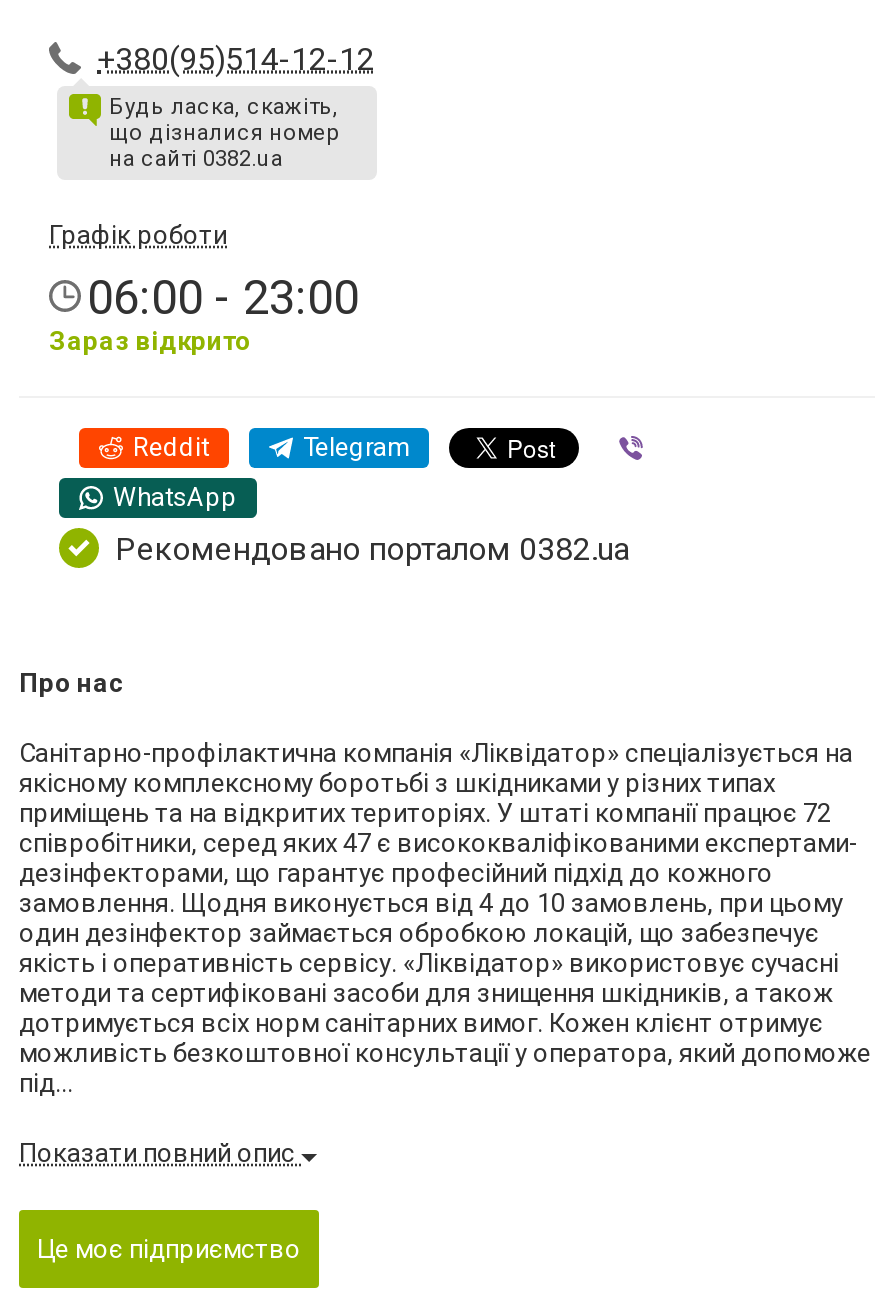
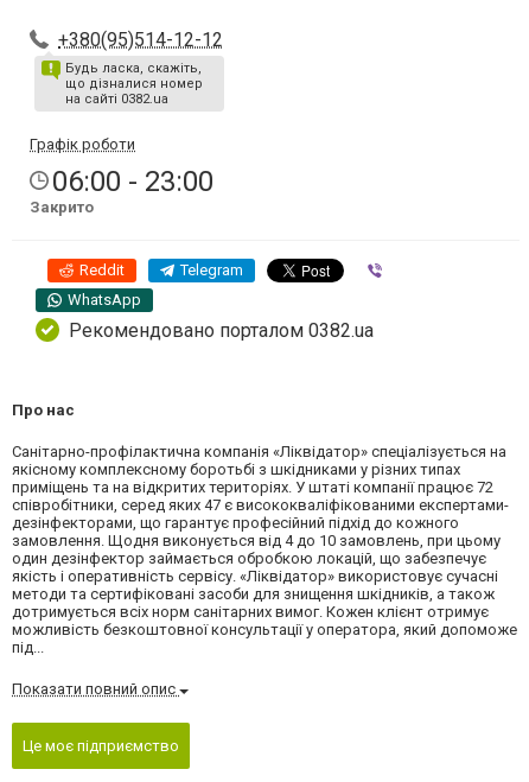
[49,326,251,356] Зараз відкрито -> [30,198,94,216] Закрито

